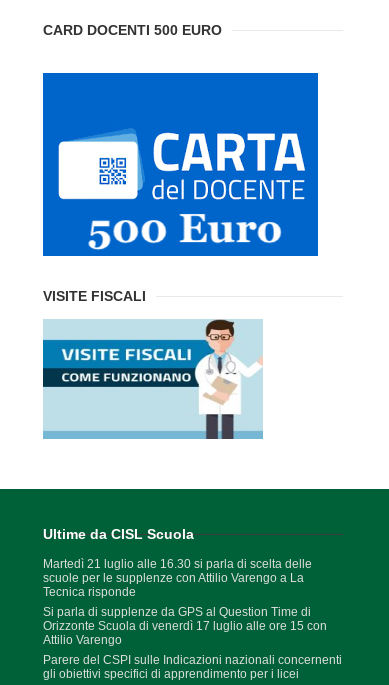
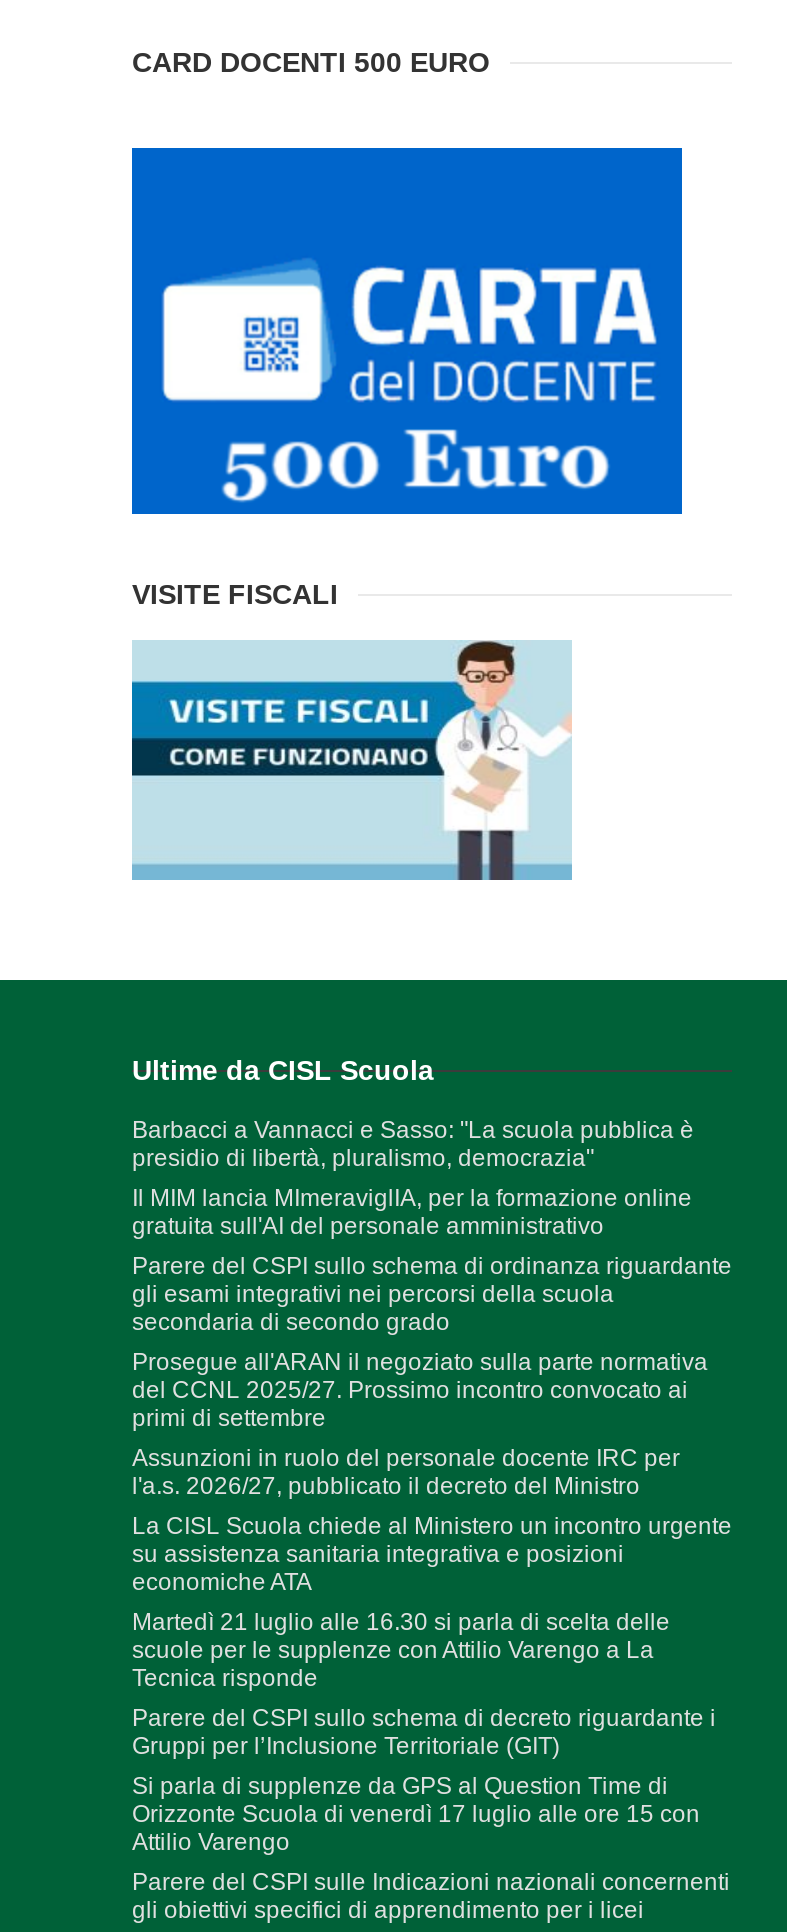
none -> [132,1115,732,1595] Barbacci a Vannacci e Sasso: "La scuola pubblica è | presidio di libertà, pluralismo, democrazia" | Il MIM lancia MImeraviglIA, per la formazione online | gratuita sull'AI del personale amministrativo | Parere del CSPI sullo schema di ordinanza riguardante | gli esami integrativi nei percorsi della scuola | secondaria di secondo grado | Prosegue all'ARAN il negoziato sulla parte normativa | del CCNL 2025/27. Prossimo incontro convocato ai | primi di settembre | Assunzioni in ruolo del personale docente IRC per | l'a.s. 2026/27, pubblicato il decreto del Ministro | La CISL Scuola chiede al Ministero un incontro urgente | su assistenza sanitaria integrativa e posizioni | economiche ATA
none -> [132,1703,716,1759] Parere del CSPI sullo schema di decreto riguardante i | Gruppi per l’Inclusione Territoriale (GIT)

